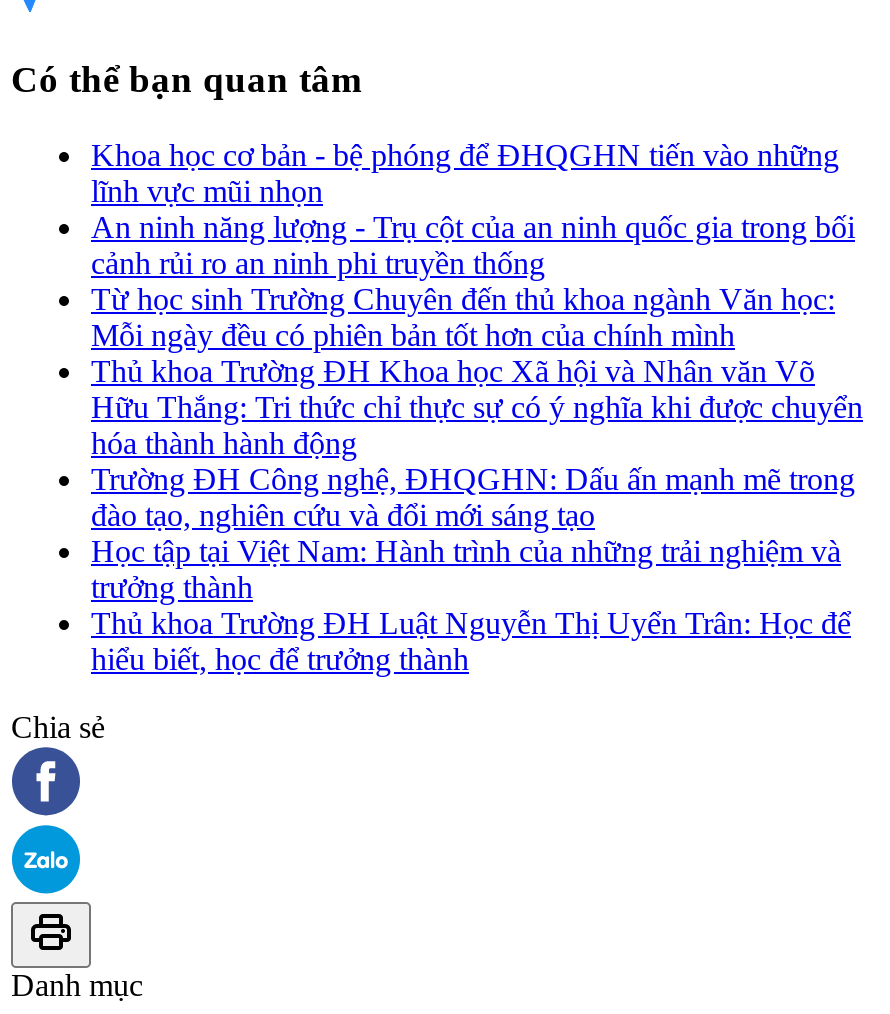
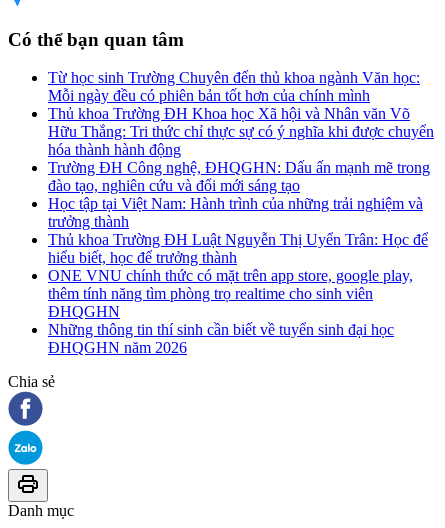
[91,138,855,280] Khoa học cơ bản - bệ phóng để ĐHQGHN tiến vào những | lĩnh vực mũi nhọn | An ninh năng lượng - Trụ cột của an ninh quốc gia trong bối | cảnh rủi ro an ninh phi truyền thống -> none
moved [91,282,863,676] -> [48,69,434,266]: Từ học sinh Trường Chuyên đến thủ khoa ngành Văn học: | Mỗi ngày đều có phiên bản tốt hơn của chính mình | Thủ khoa Trường ĐH Khoa học Xã hội và Nhân văn Võ | ... | Thủ khoa Trường ĐH Luật Nguyễn Thị Uyển Trân: Học để | hiểu biết, học để trưởng thành
none -> [48,267,413,356] ONE VNU chính thức có mặt trên app store, google play, | thêm tính năng tìm phòng trọ realtime cho sinh viên | ĐHQGHN | Những thông tin thí sinh cần biết về tuyển sinh đại học | ĐHQGHN năm 2026

